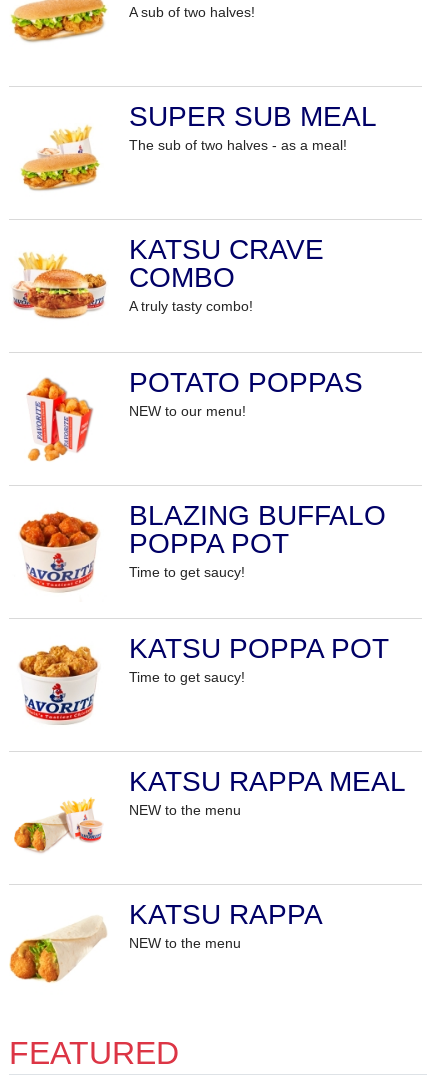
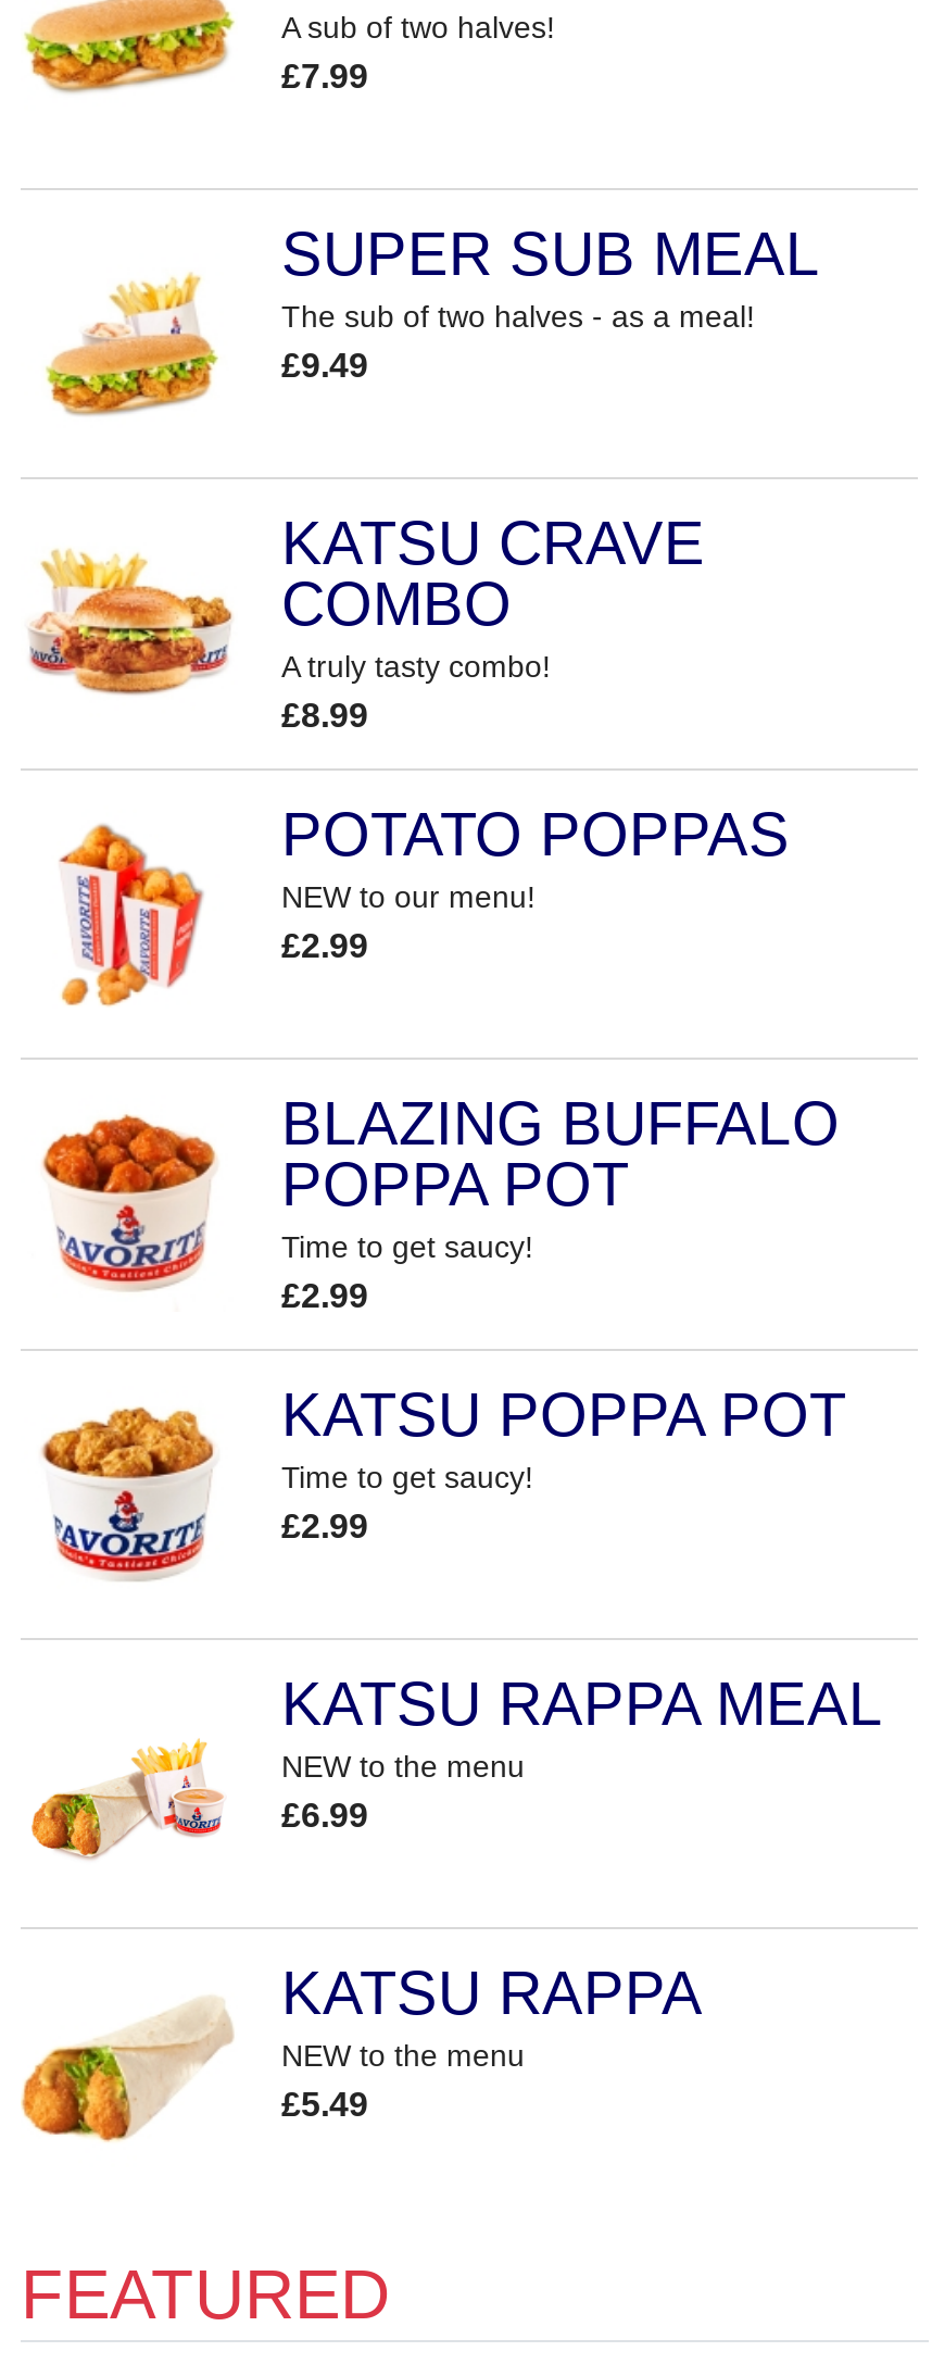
none -> [281,57,368,93] £7.99
none -> [281,346,368,383] £9.49
none -> [281,696,368,733] £8.99
none -> [281,926,368,963] £2.99
none -> [281,1276,368,1313] £2.99
none -> [281,1506,368,1543] £2.99
none -> [281,1796,368,1833] £6.99
none -> [281,2085,368,2122] £5.49

